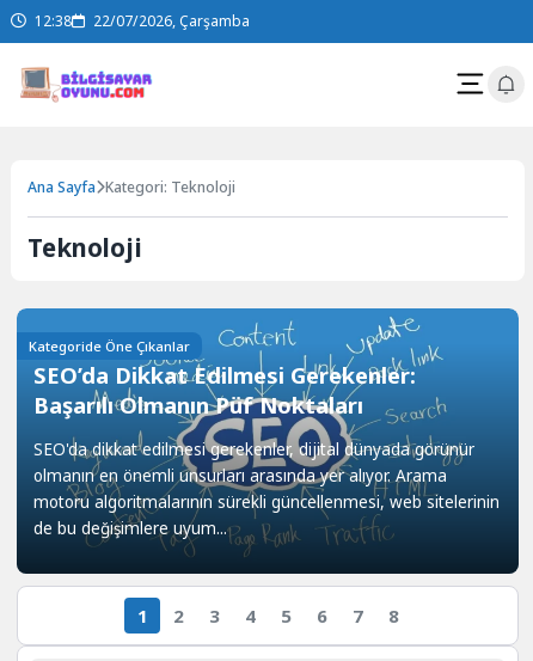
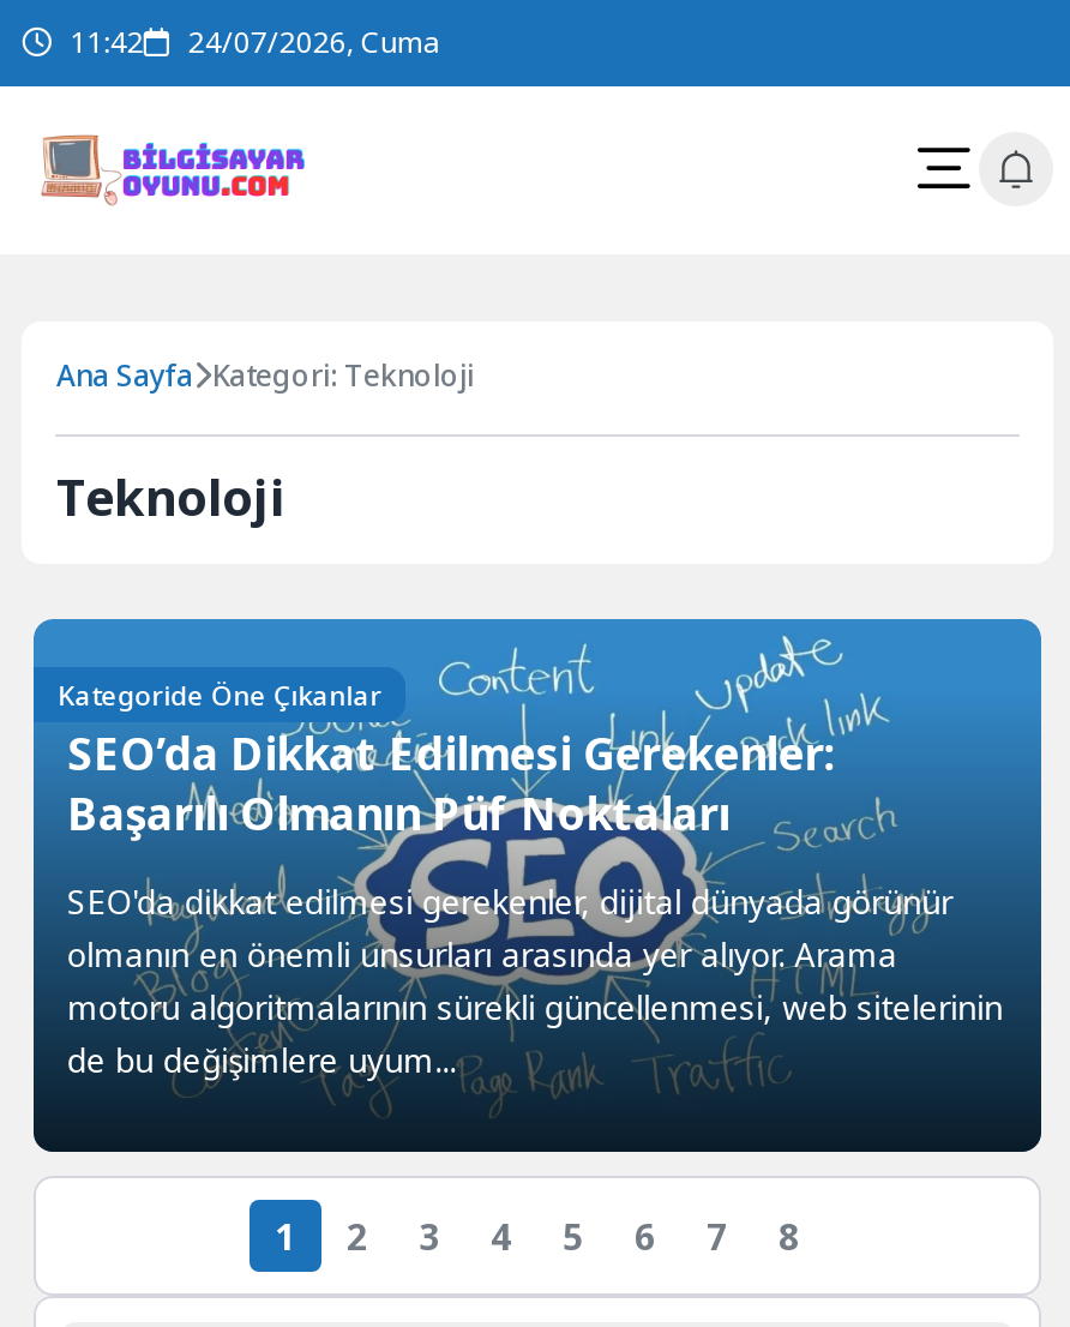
[35,11,250,32] 12:38 | 22/07/2026, Çarşamba -> [69,23,440,63] 11:42 | 24/07/2026, Cuma

